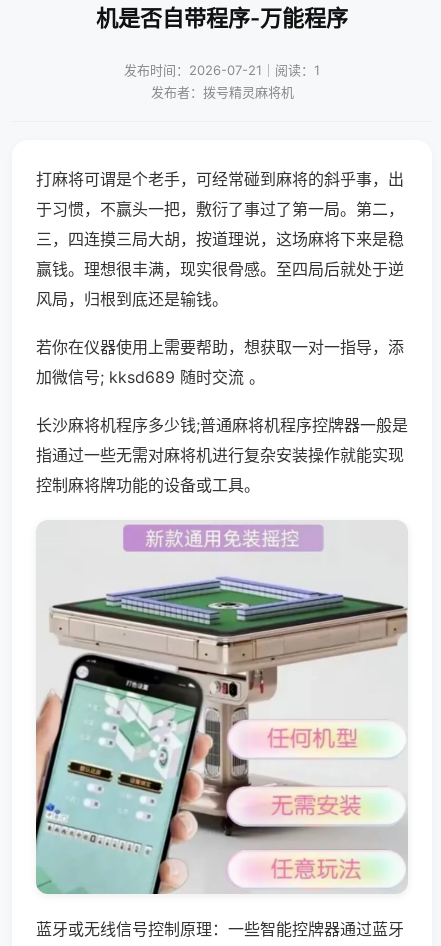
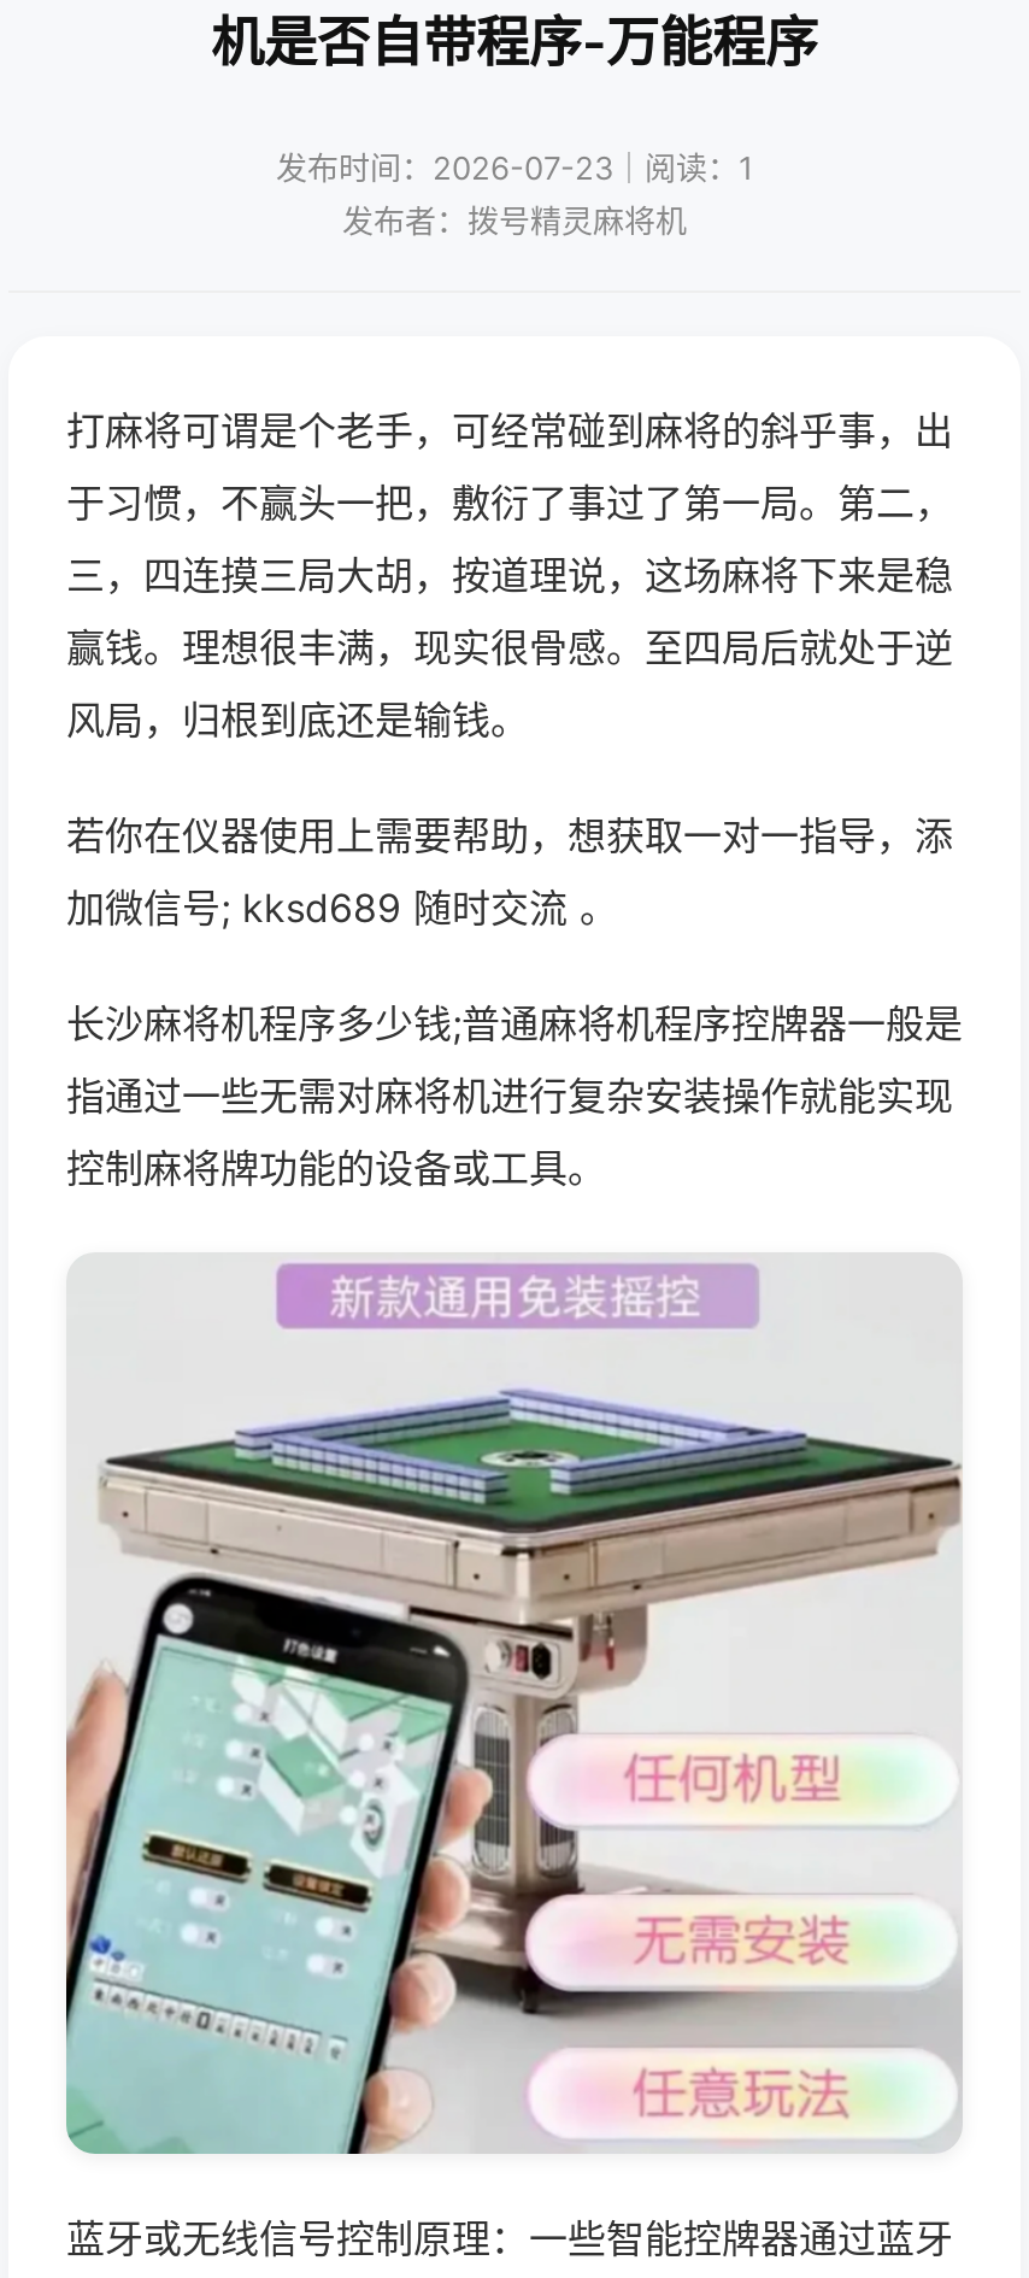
[124,62,320,78] 发布时间：2026-07-21｜阅读：1 -> [276,148,753,187] 发布时间：2026-07-23｜阅读：1

